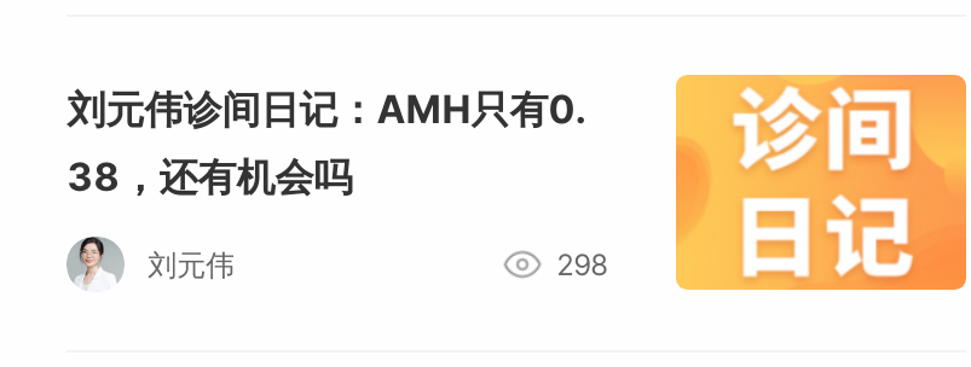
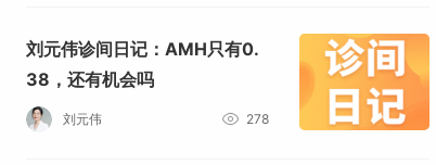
[557,247,608,283] 298 -> [246,111,269,127] 278

